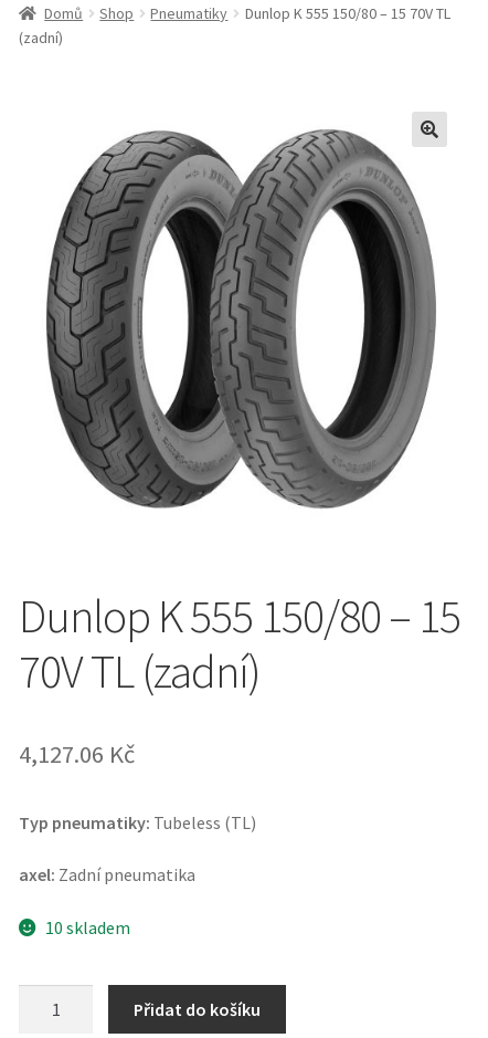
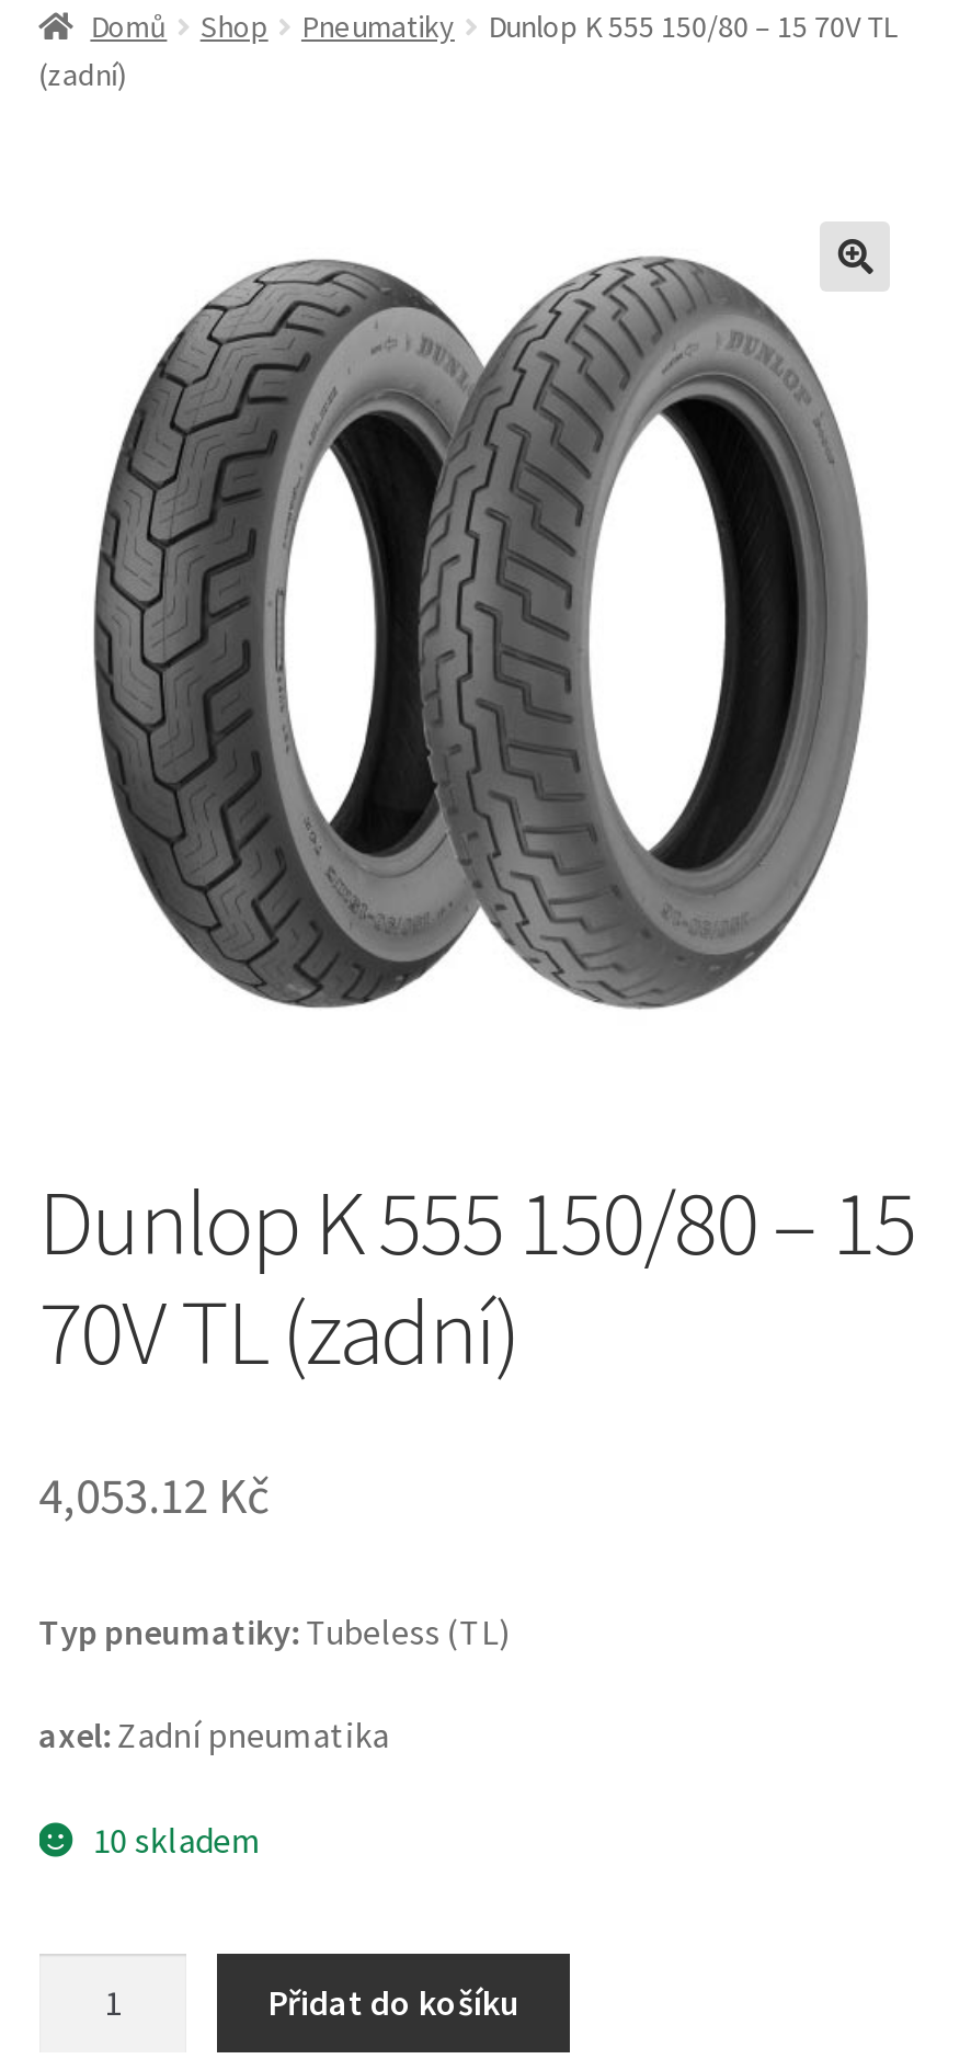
[18,738,134,769] 4,127.06 Kč -> [39,1464,269,1526] 4,053.12 Kč

